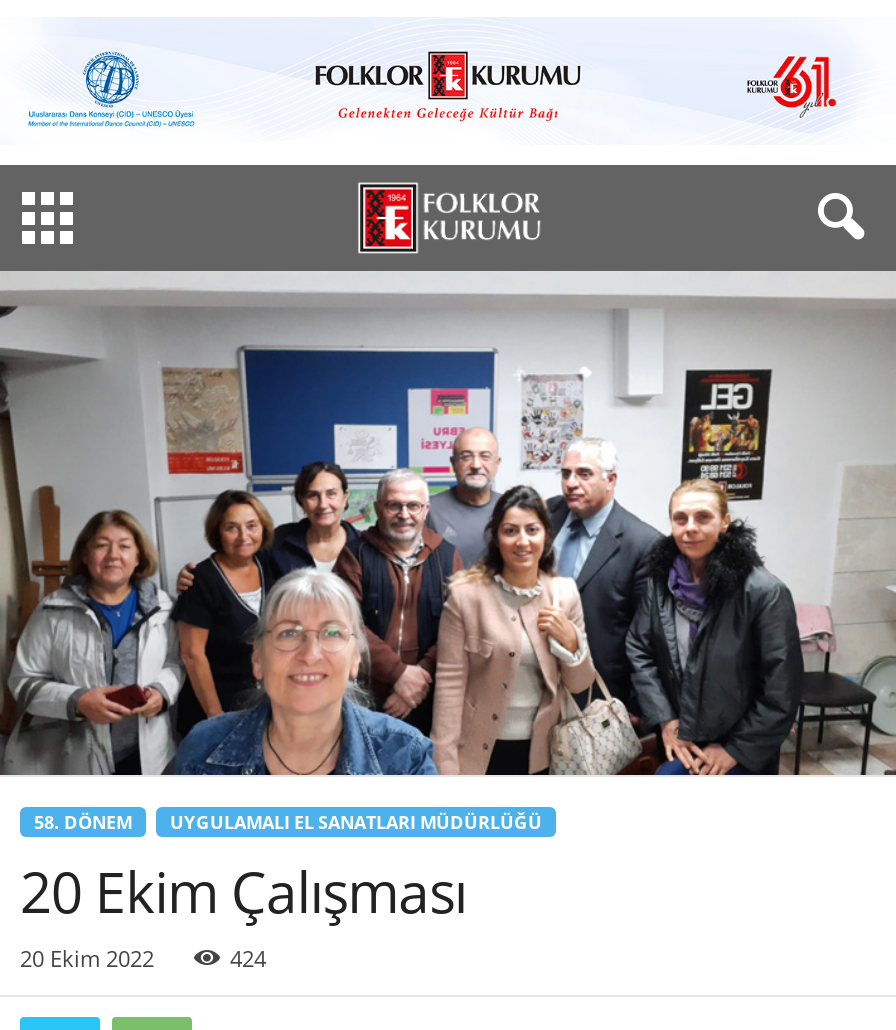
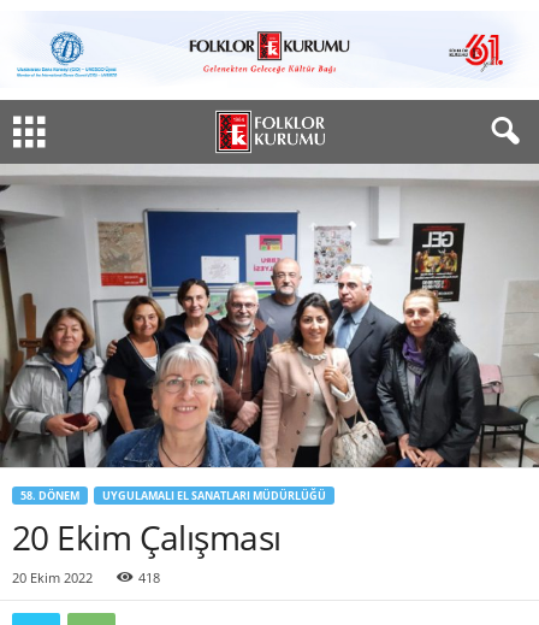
[230,943,266,973] 424 -> [138,569,160,587] 418

